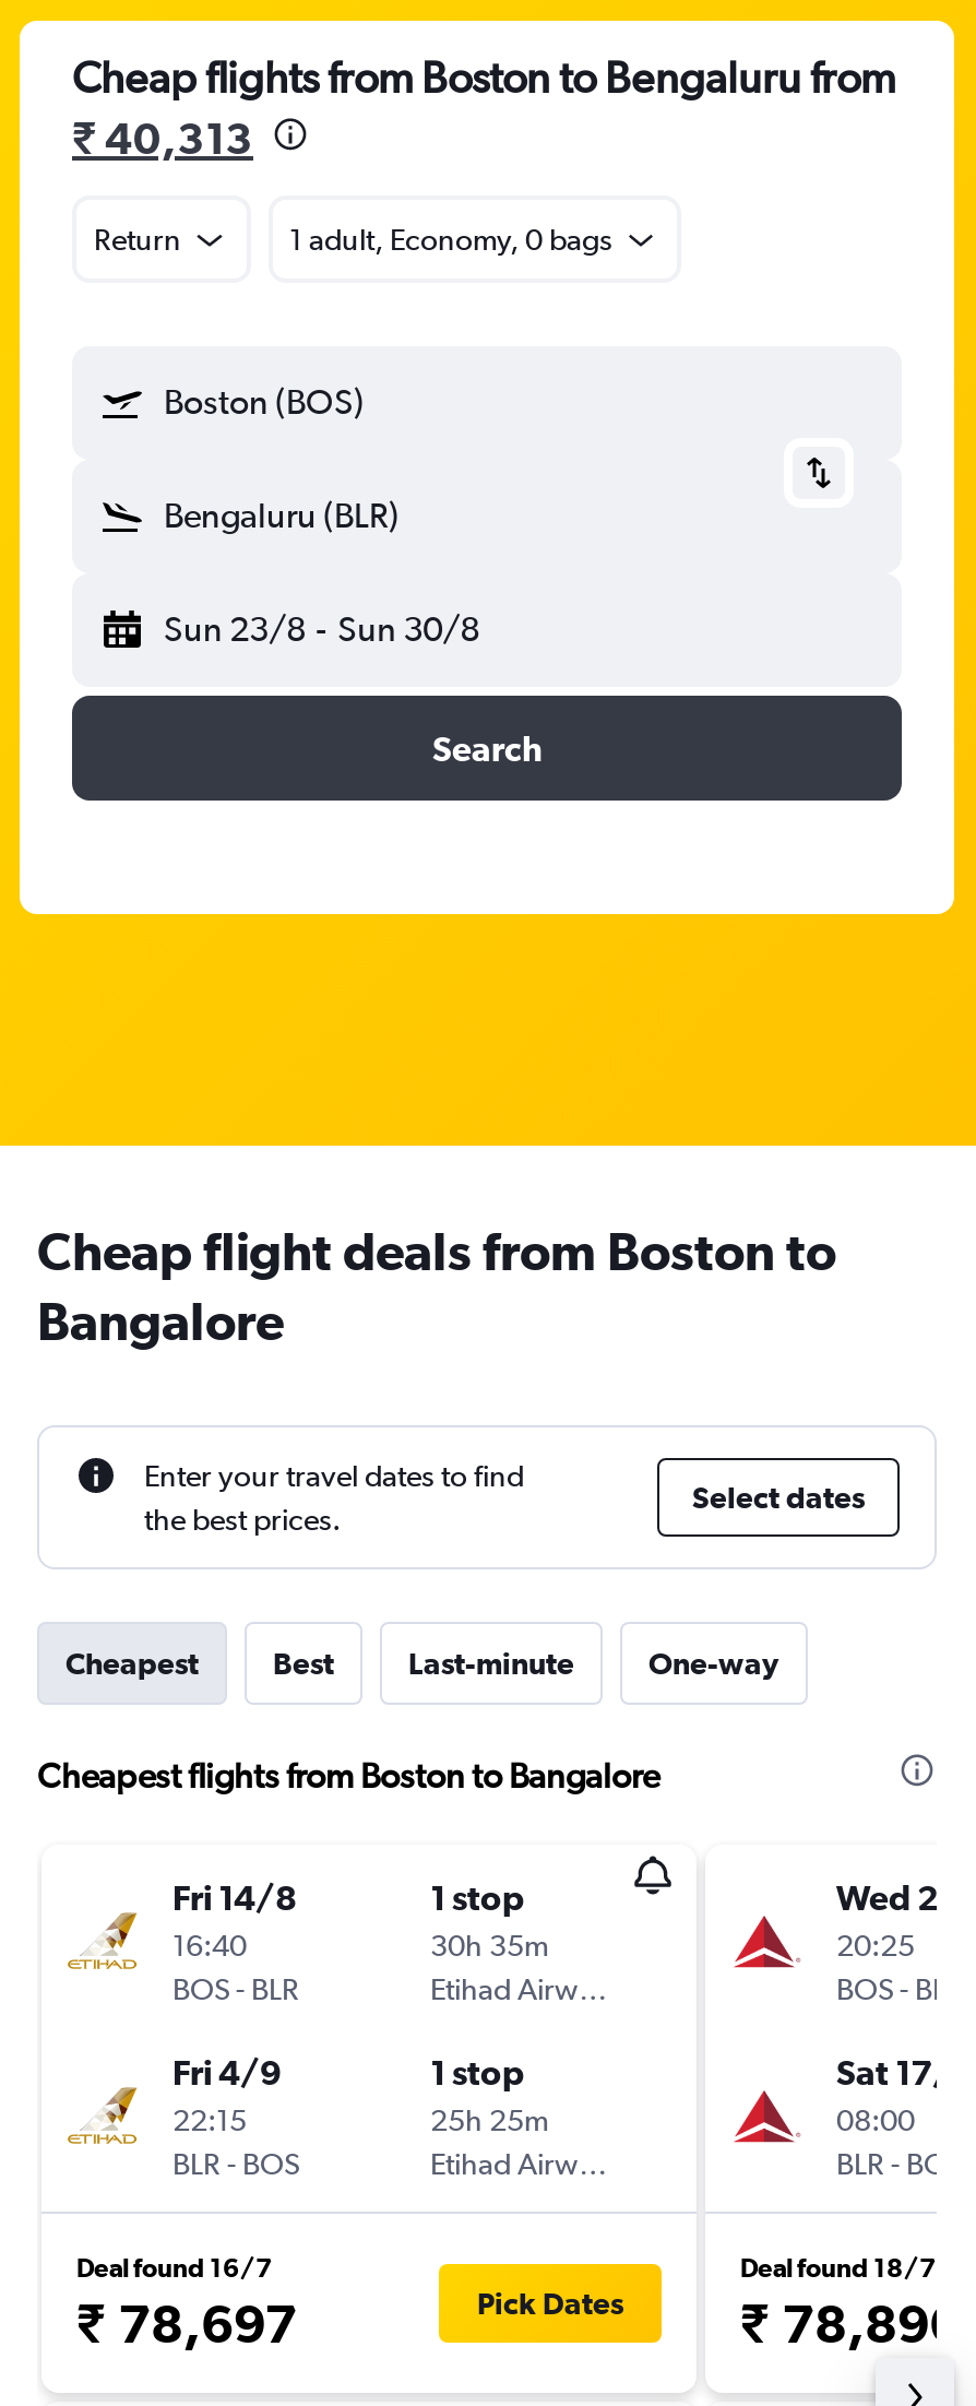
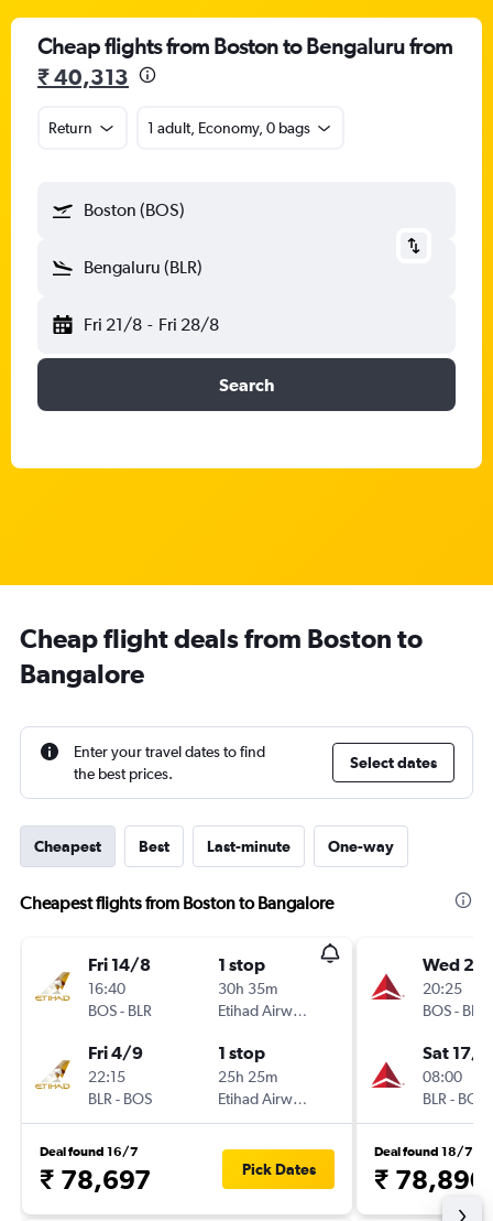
[164,608,479,650] Sun 23/8 - Sun 30/8 -> [84,314,219,335] Fri 21/8 - Fri 28/8

